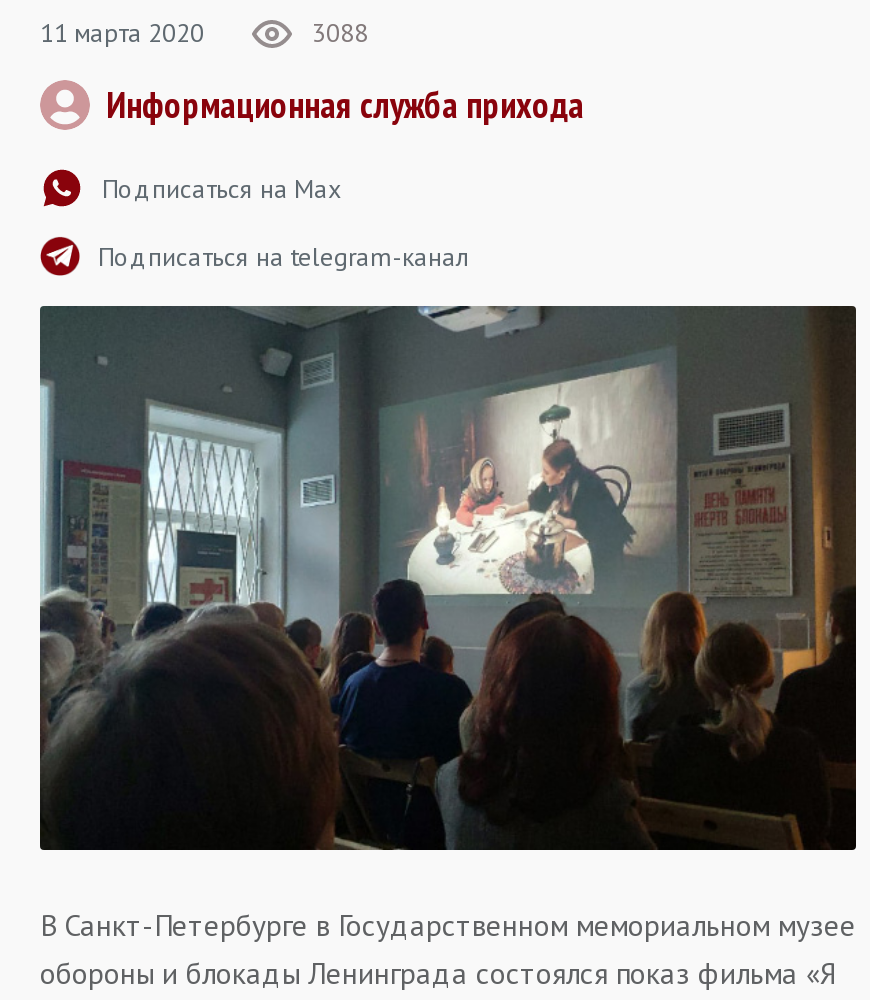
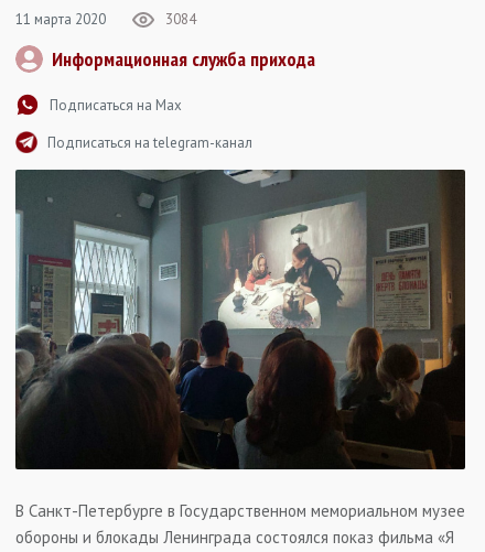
[312,16,368,50] 3088 -> [165,10,196,29] 3084

